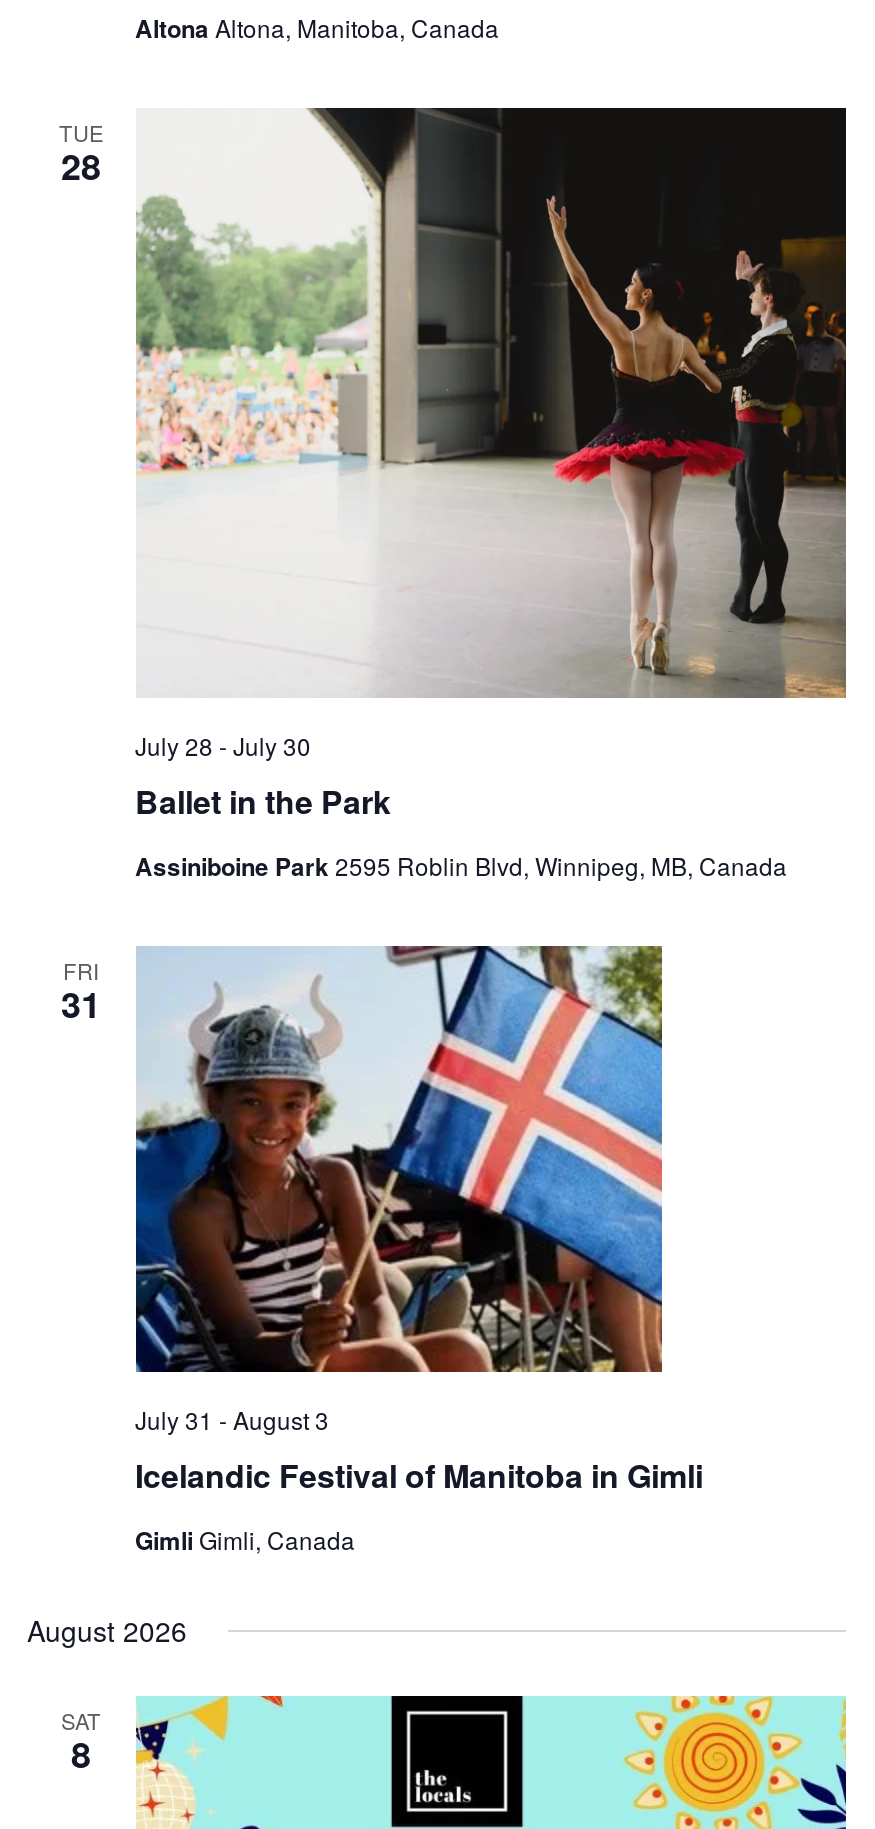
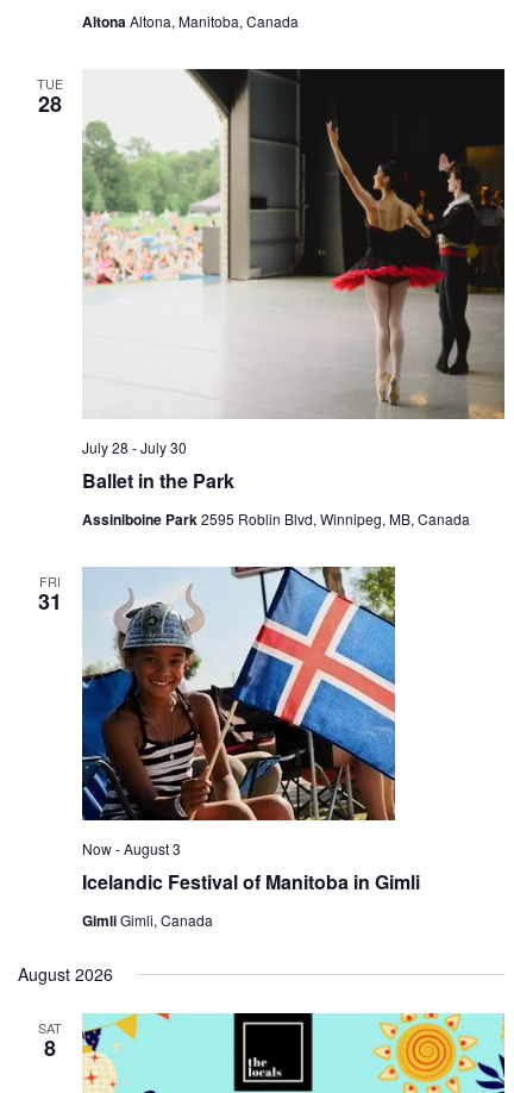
[135,1402,329,1436] July 31 - August 3 -> [82,839,180,859] Now - August 3

